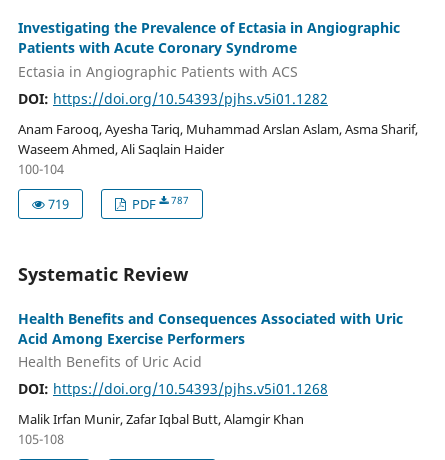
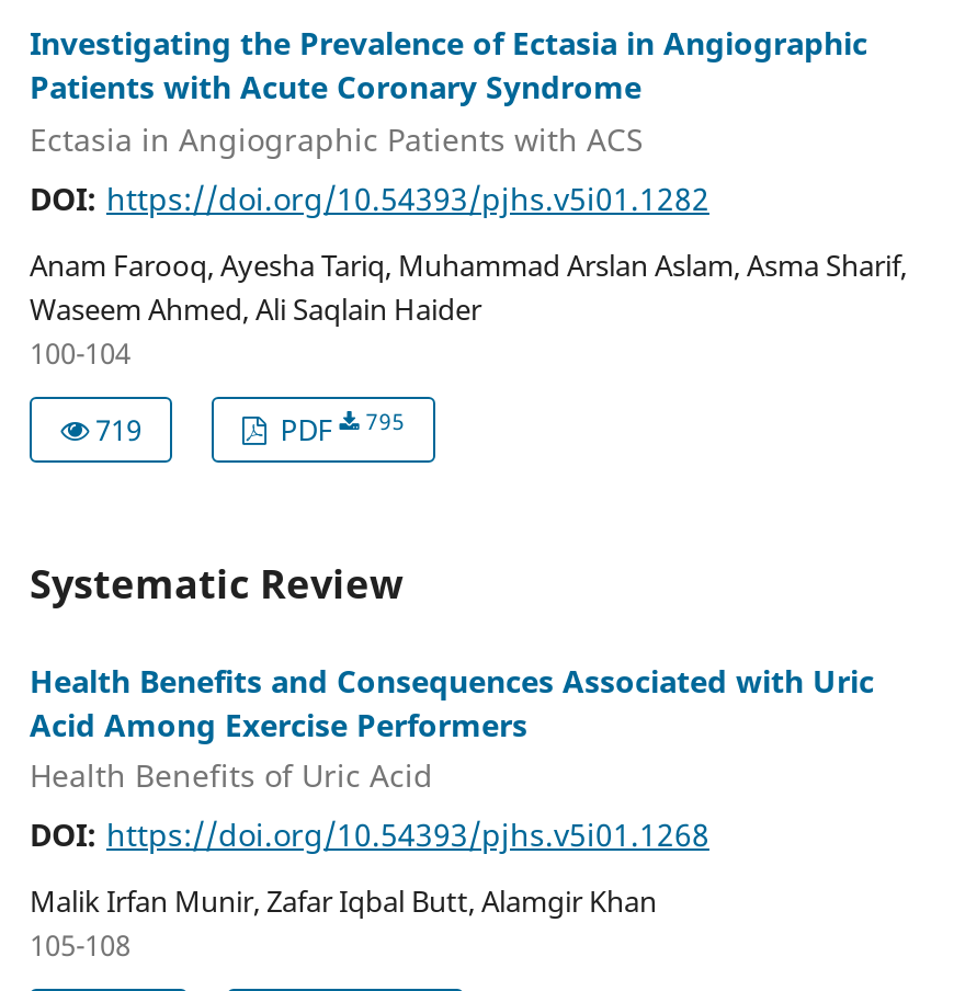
[129,194,189,213] PDF 787 -> [274,408,405,449] PDF 795

